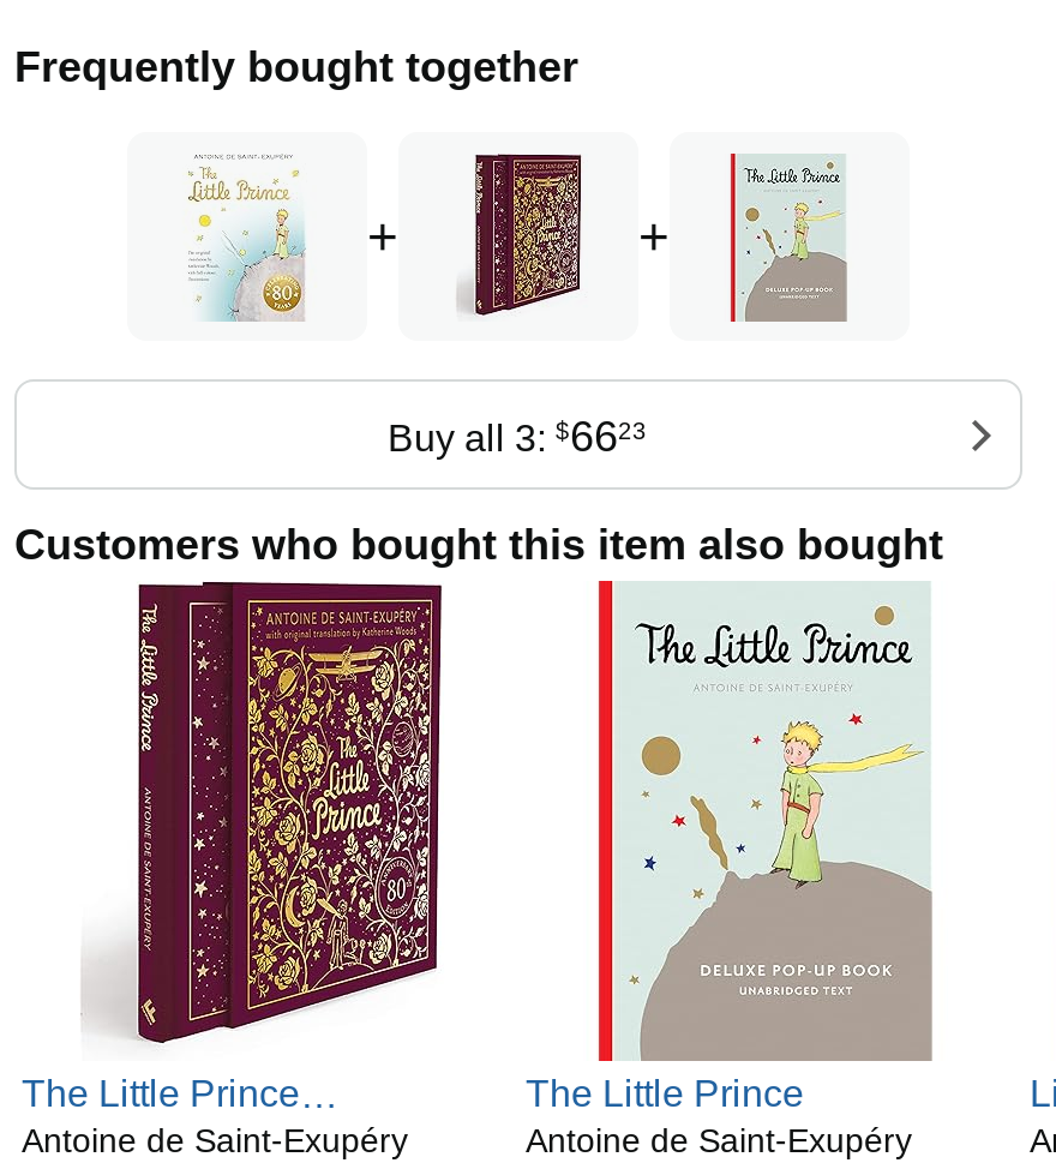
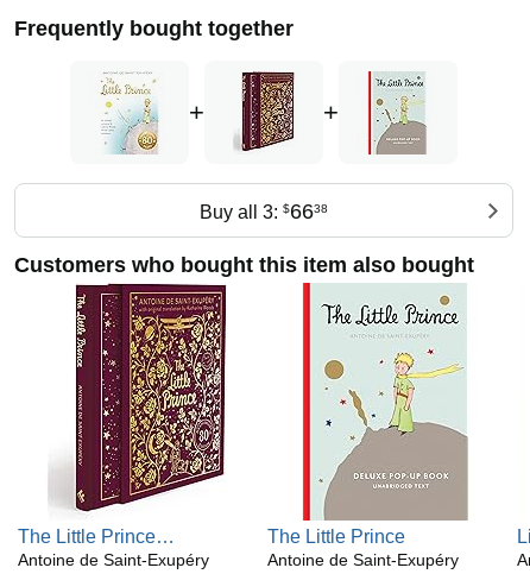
[388,414,647,462] Buy all 3: $6623 -> [199,200,327,224] Buy all 3: $6638

